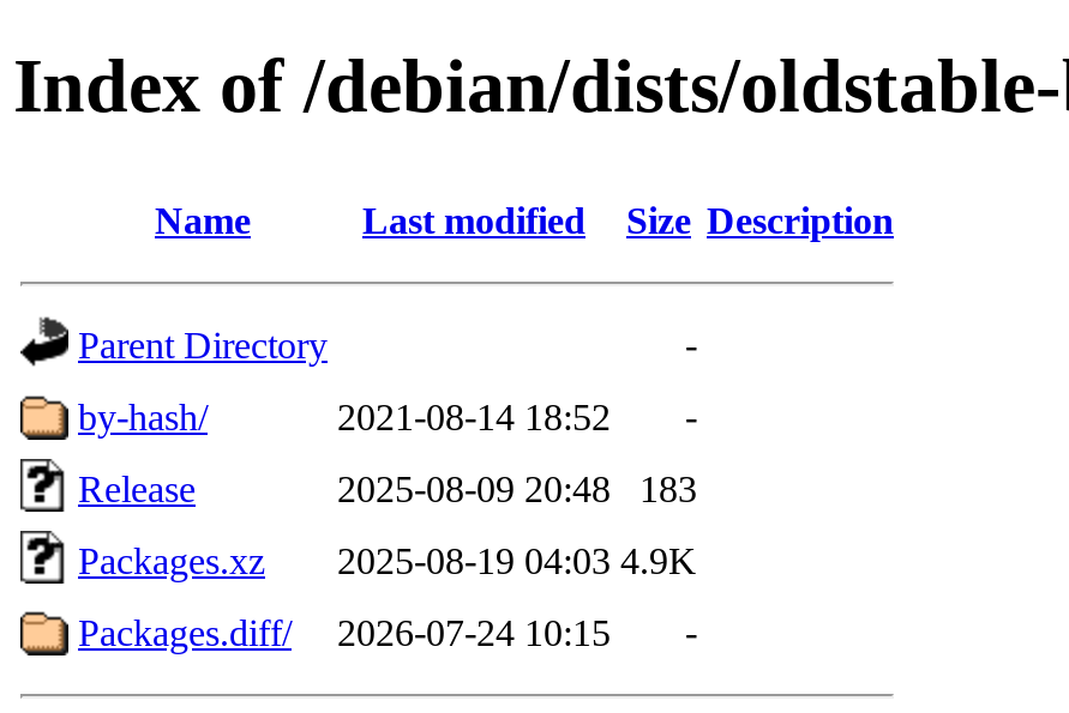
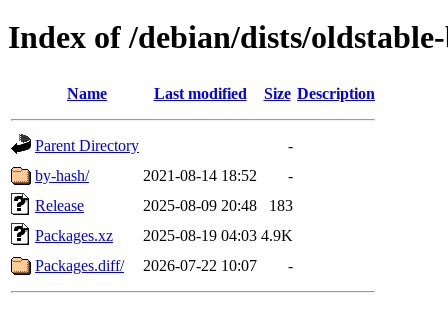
[337,612,611,653] 2026-07-24 10:15 -> [143,257,257,274] 2026-07-22 10:07

